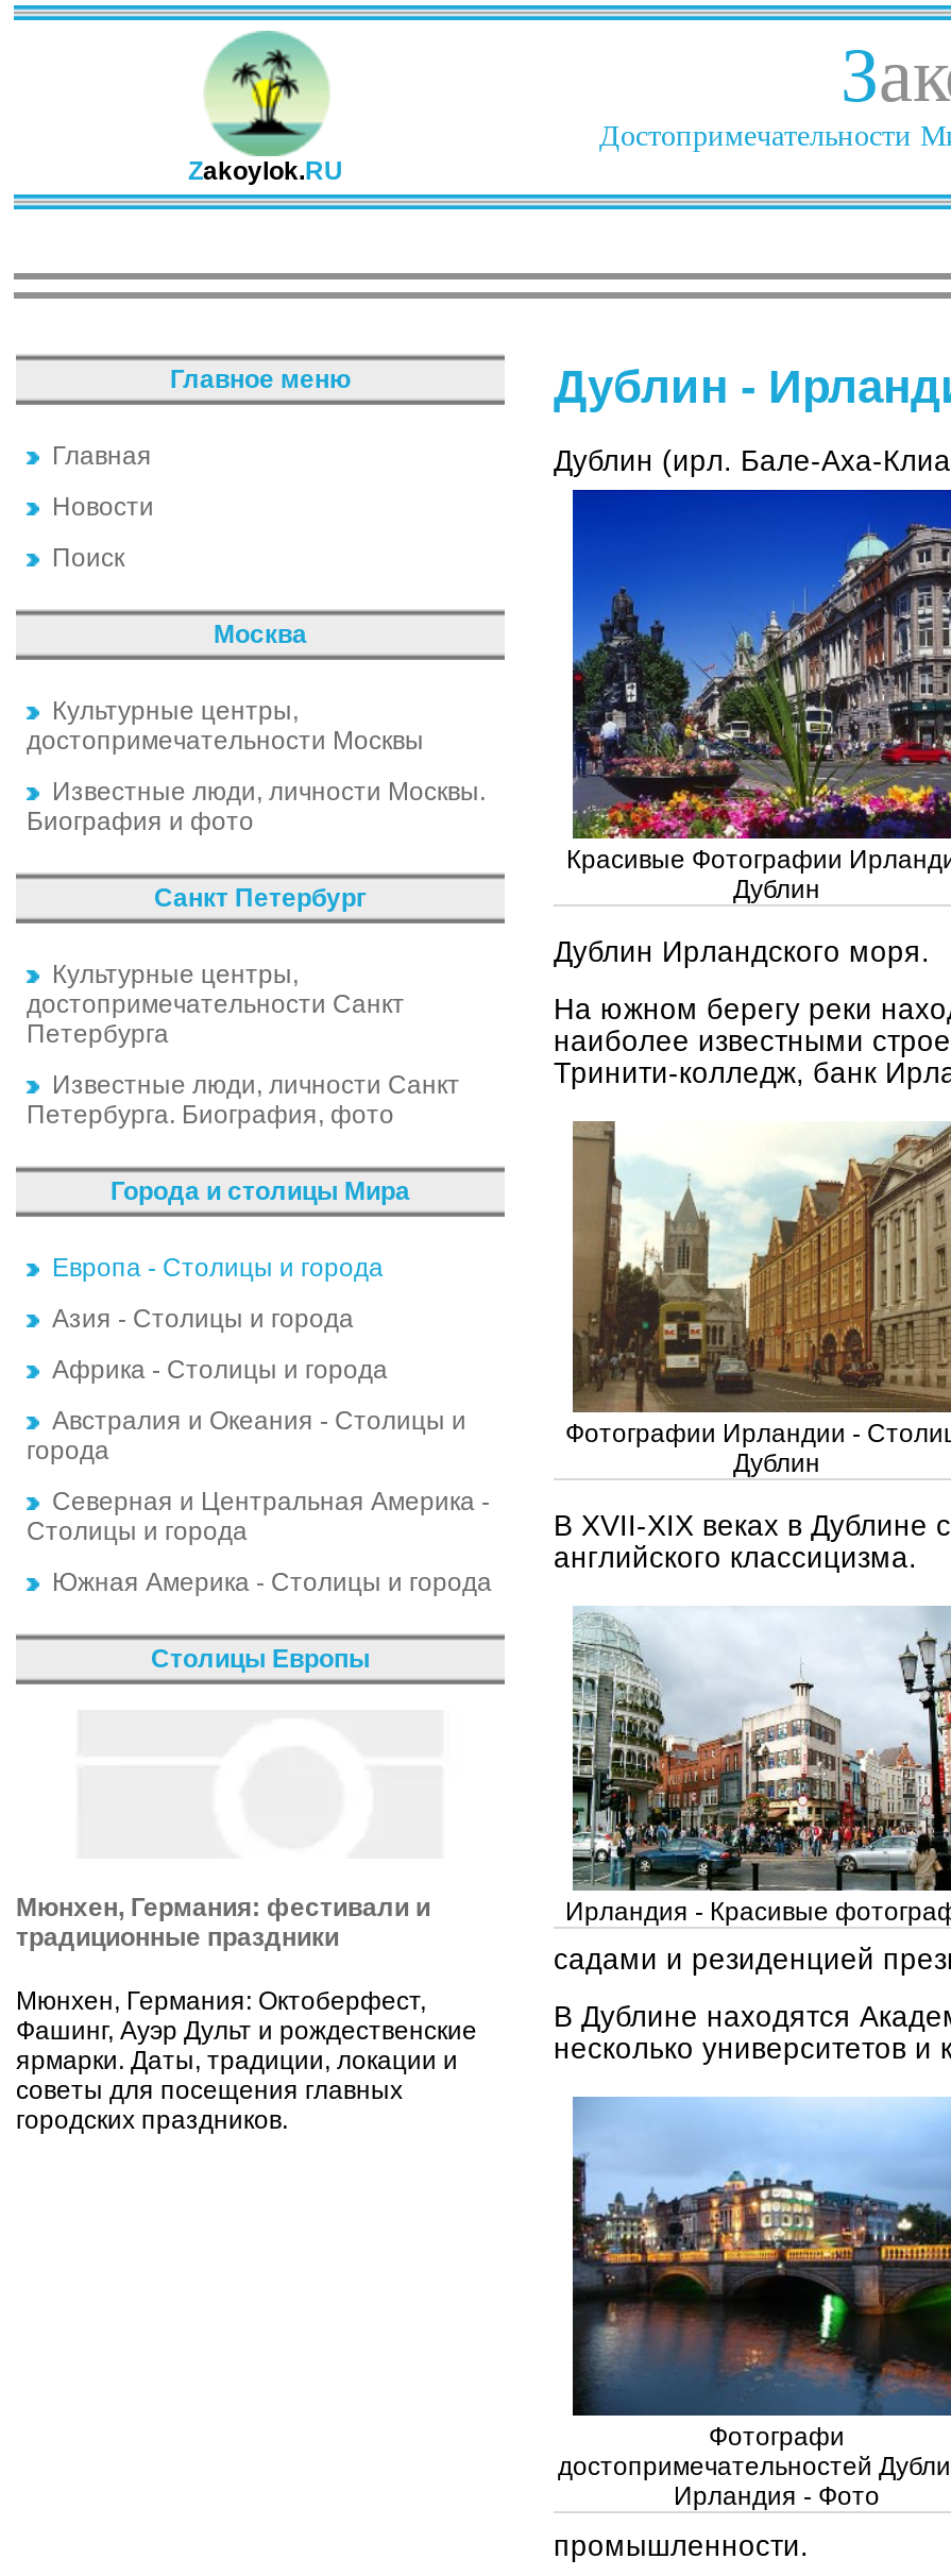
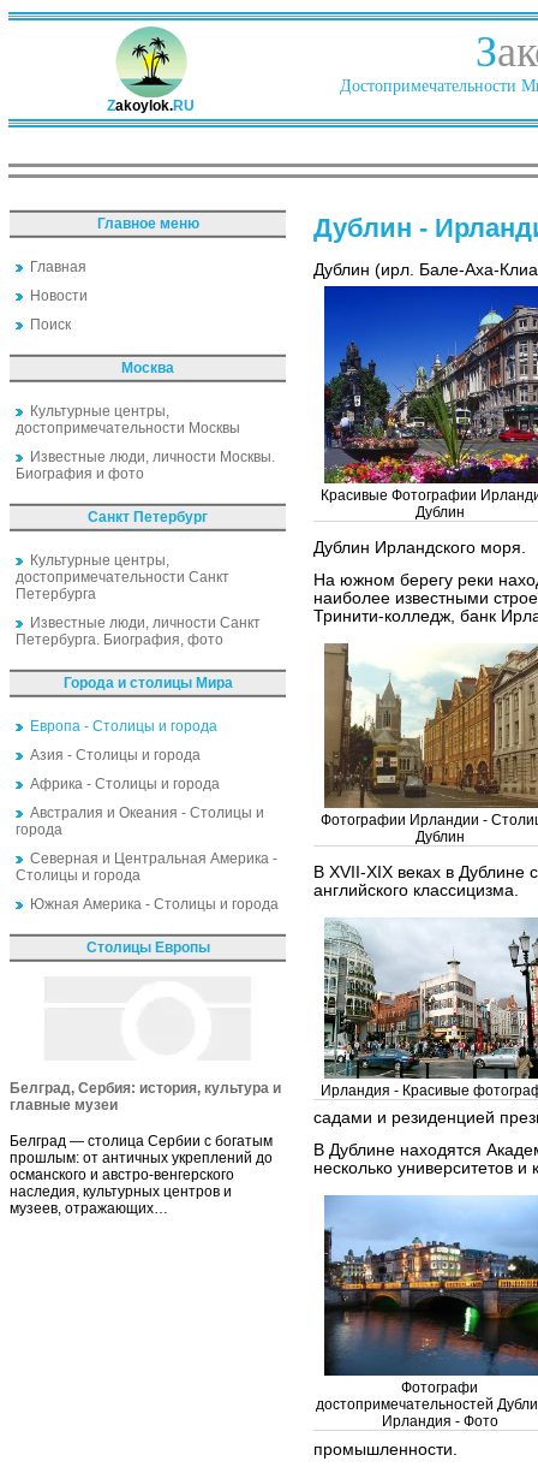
[16,1893,430,1952] Мюнхен, Германия: фестивали и | традиционные праздники -> [10,1080,281,1113] Белград, Сербия: история, культура и | главные музеи
[16,1986,477,2135] Мюнхен, Германия: Октоберфест, | Фашинг, Ауэр Дульт и рождественские | ярмарки. Даты, традиции, локации и | советы для посещения главных | городских праздников. -> [10,1133,273,1217] Белград — столица Сербии с богатым | прошлым: от античных укреплений до | османского и австро-венгерского | наследия, культурных центров и | музеев, отражающих…

